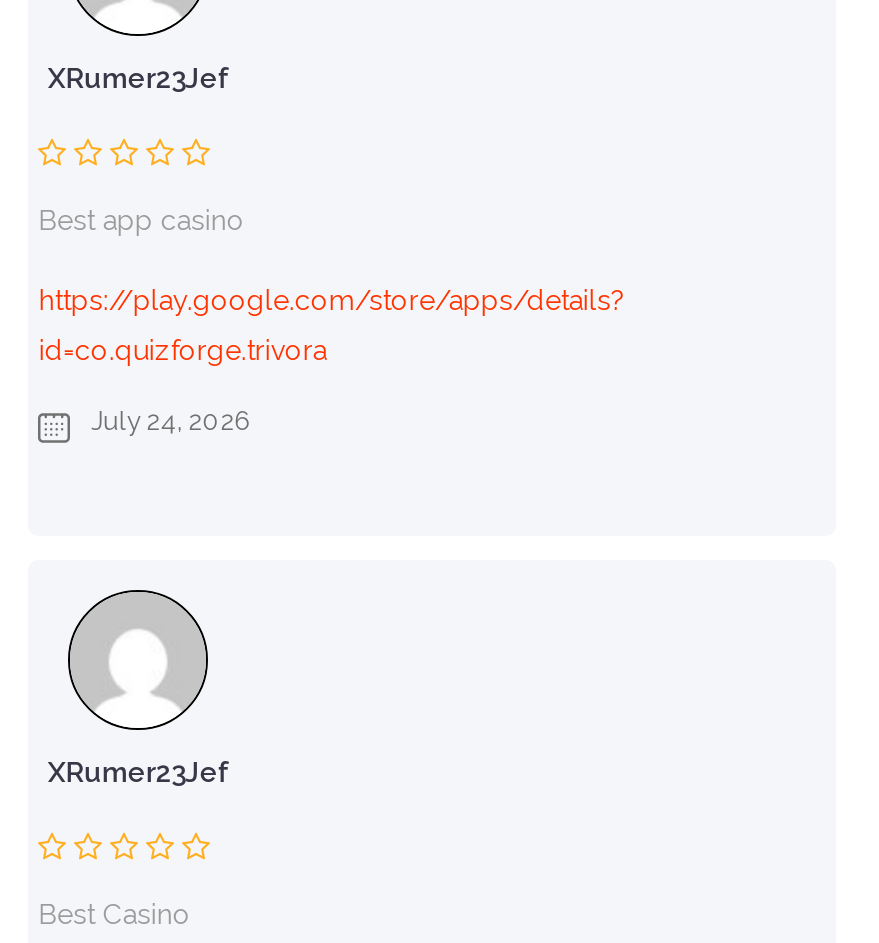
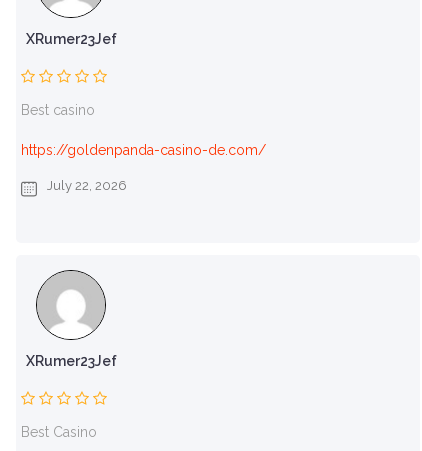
[39,204,625,436] Best app casino | https://play.google.com/store/apps/details? | id=co.quizforge.trivora | July 24, 2026 -> [21,102,266,193] Best casino | https://goldenpanda-casino-de.com/ | July 22, 2026

